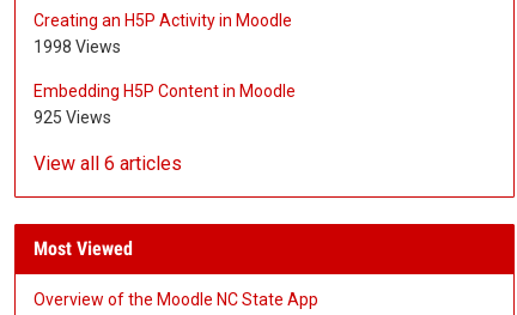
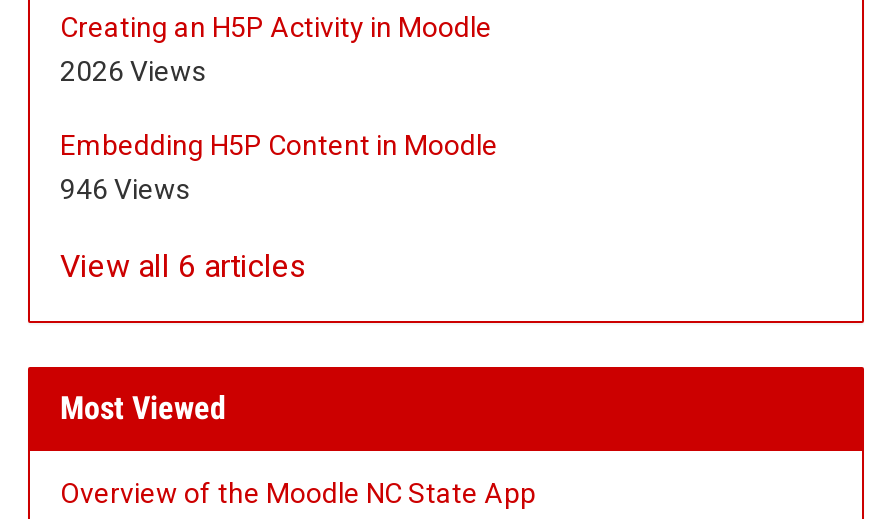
[34,37,121,56] 1998 Views -> [60,55,206,87] 2026 Views
[34,108,111,127] 925 Views -> [60,173,190,205] 946 Views

